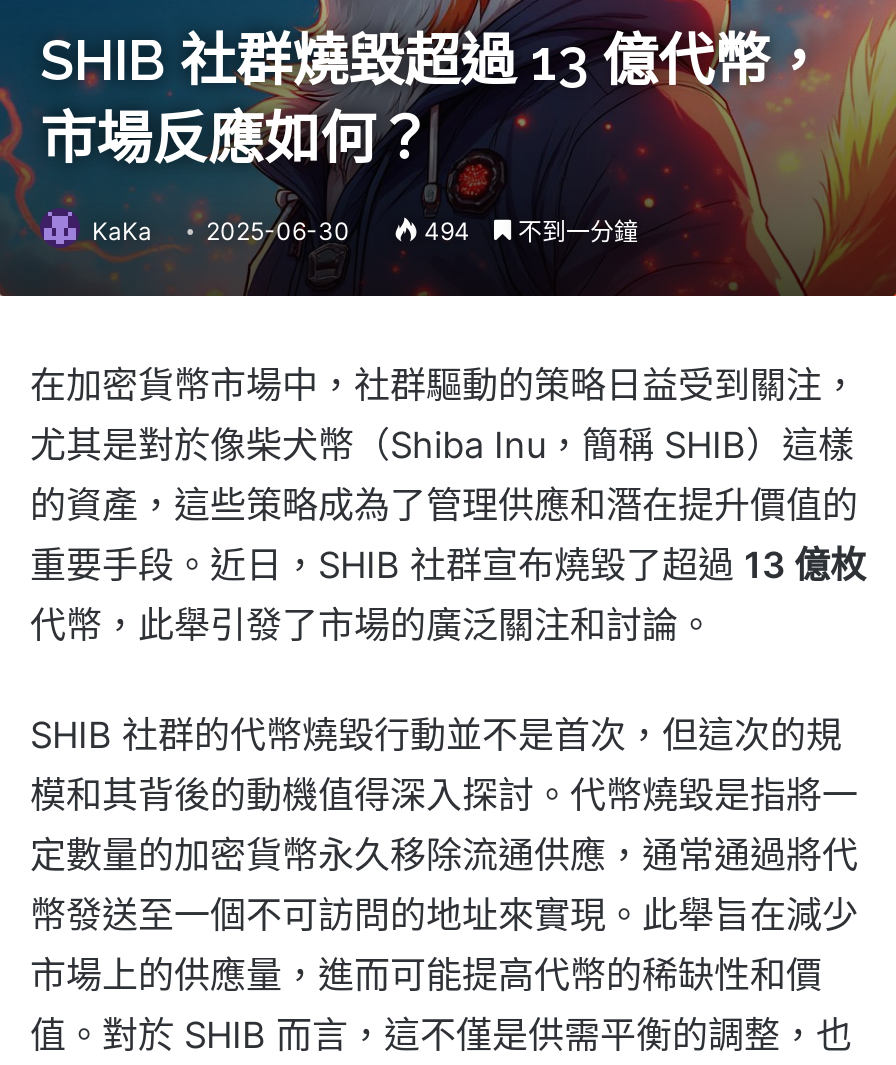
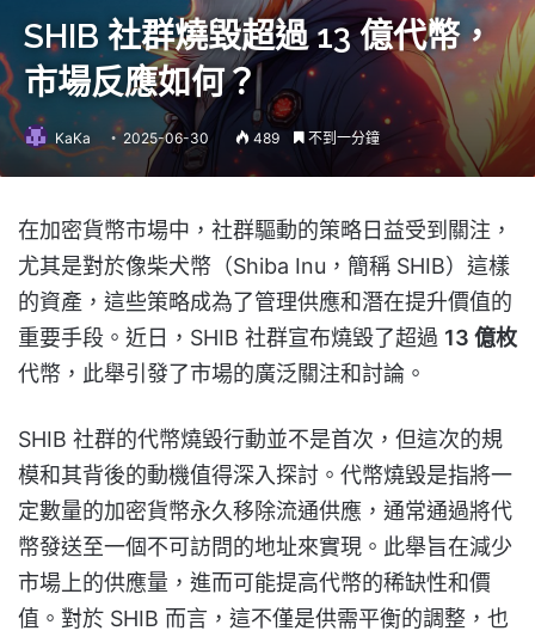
[418,216,638,246] 494 不到一分鐘 -> [250,129,380,147] 489 不到一分鐘

